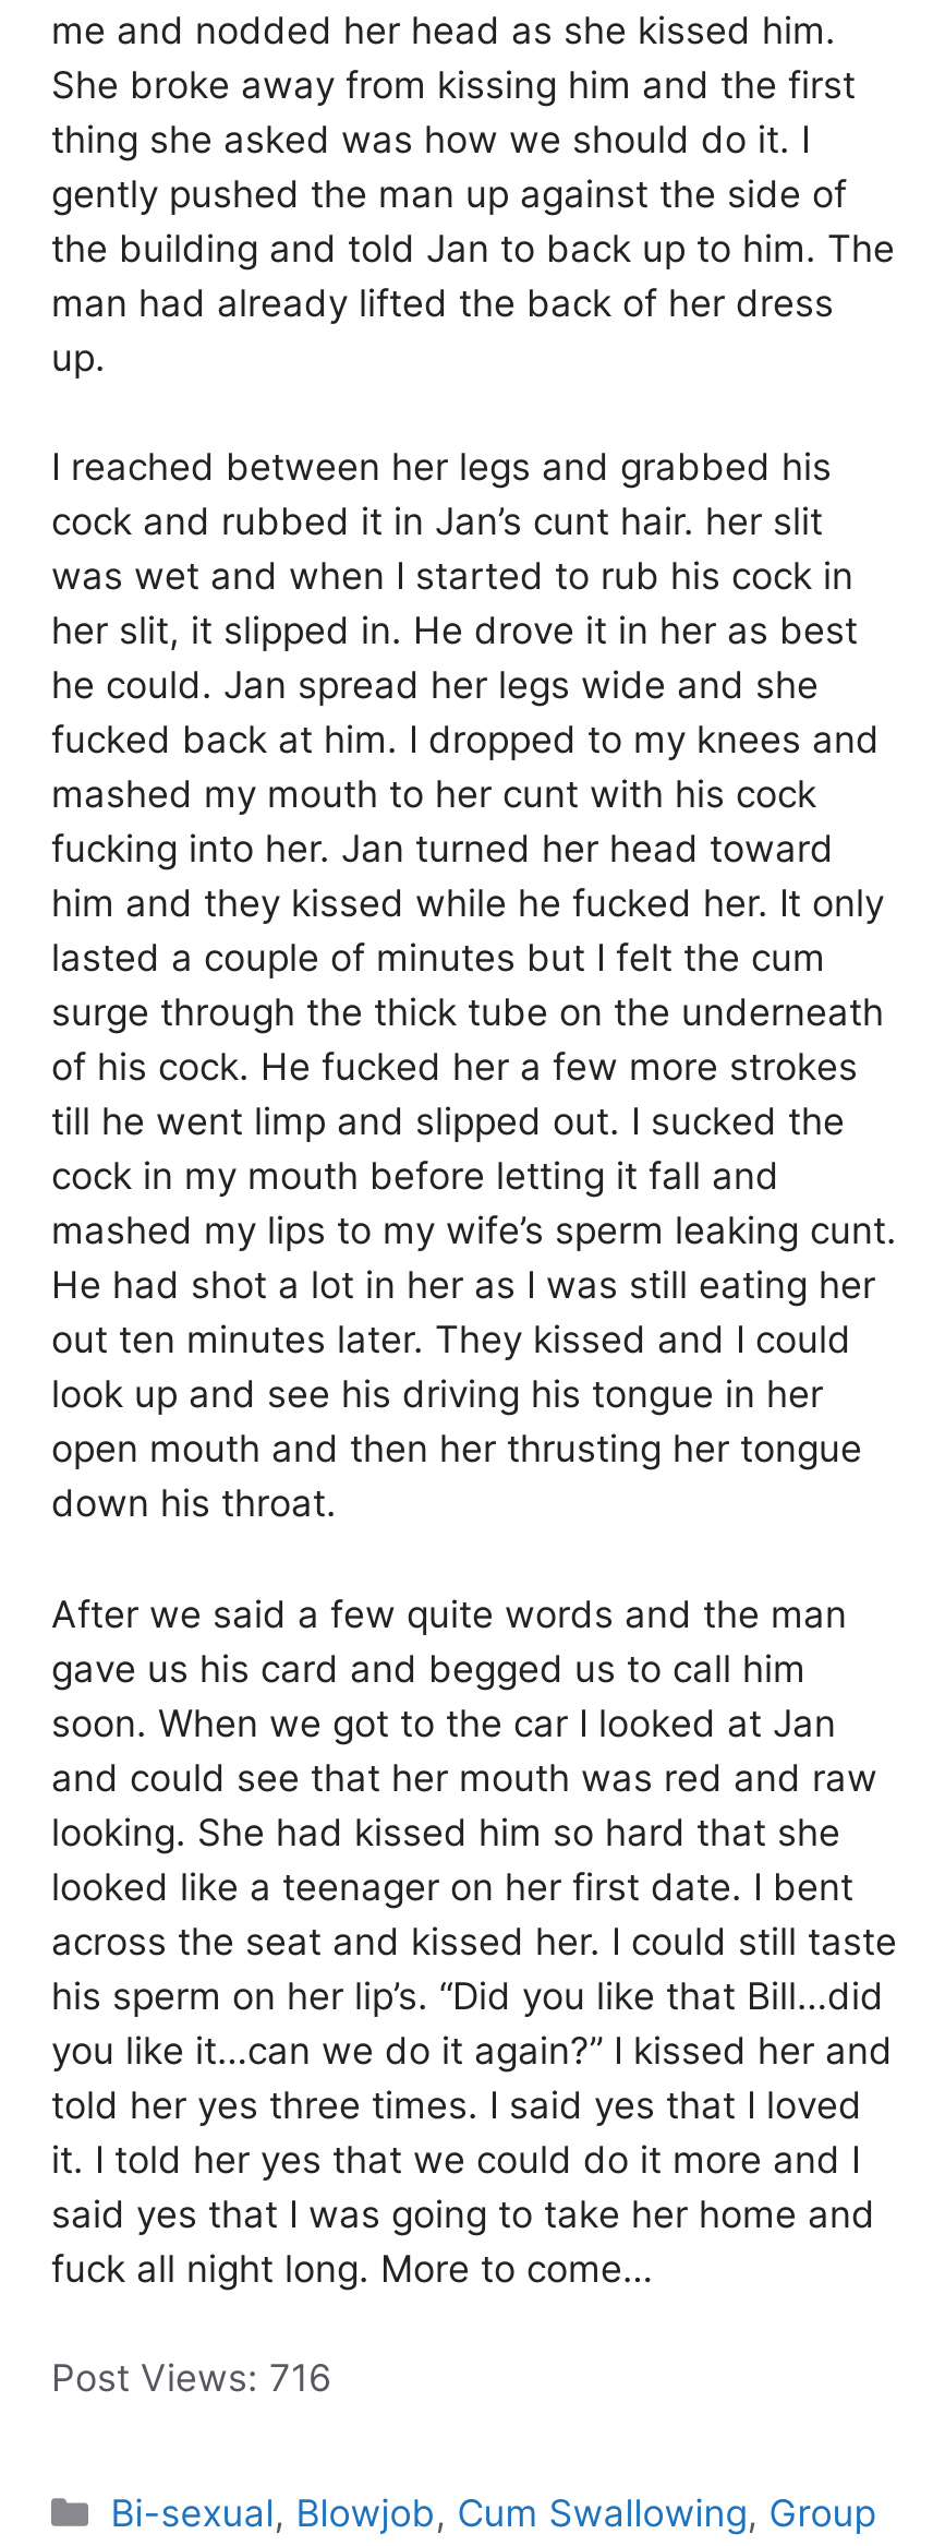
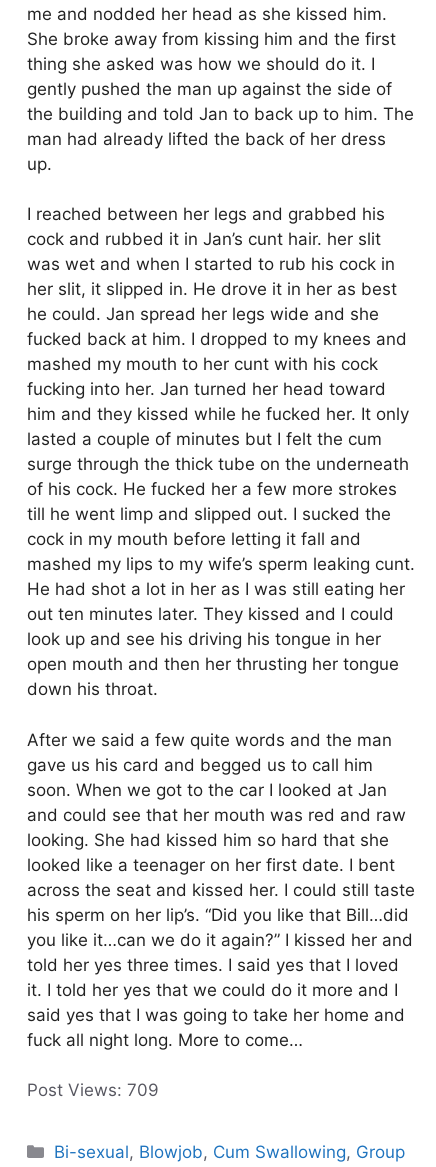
[51,2356,332,2400] Post Views: 716 -> [27,1080,159,1100] Post Views: 709

